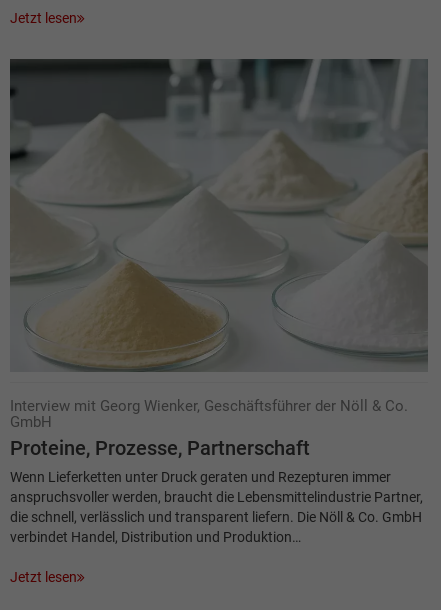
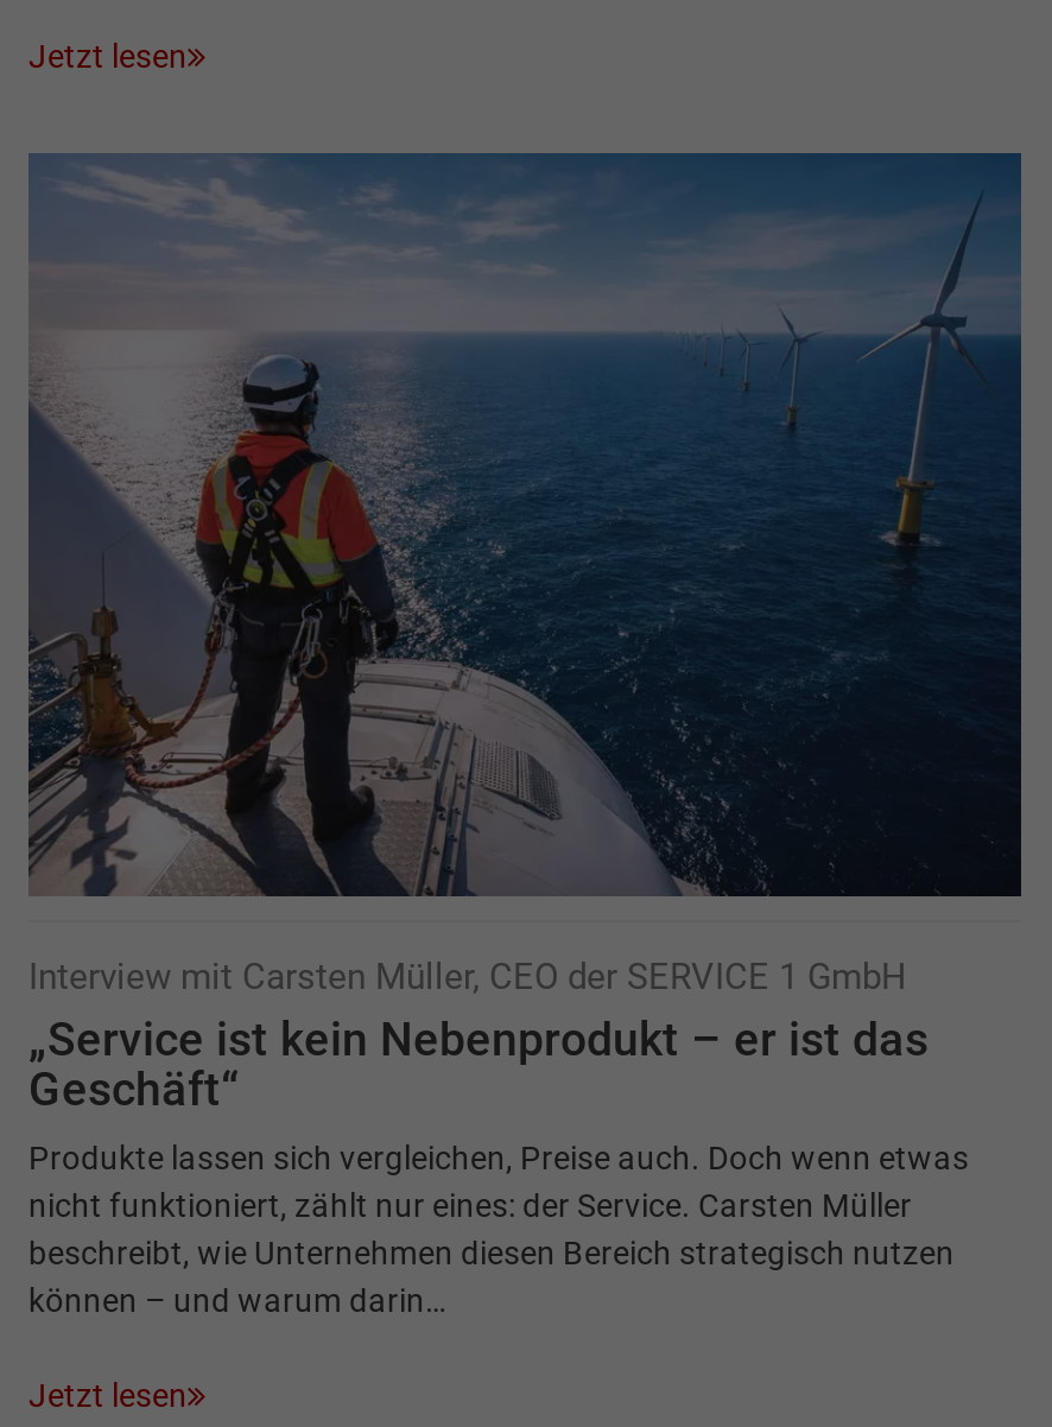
[9,58,429,545] [image] | Interview mit Georg Wienker, Geschäftsführer der Nöll & Co. | GmbH | Proteine, Prozesse, Partnerschaft | Wenn Lieferketten unter Druck geraten und Rezepturen immer | anspruchsvoller werden, braucht die Lebensmittelindustrie Partner, | die schnell, verlässlich und transparent liefern. Die Nöll & Co. GmbH | verbindet Handel, Distribution und Produktion… -> [26,151,1024,1319] [image] | Interview mit Carsten Müller, CEO der SERVICE 1 GmbH | „Service ist kein Nebenprodukt – er ist das | Geschäft“ | Produkte lassen sich vergleichen, Preise auch. Doch wenn etwas | nicht funktioniert, zählt nur eines: der Service. Carsten Müller | beschreibt, wie Unternehmen diesen Bereich strategisch nutzen | können – und warum darin…

